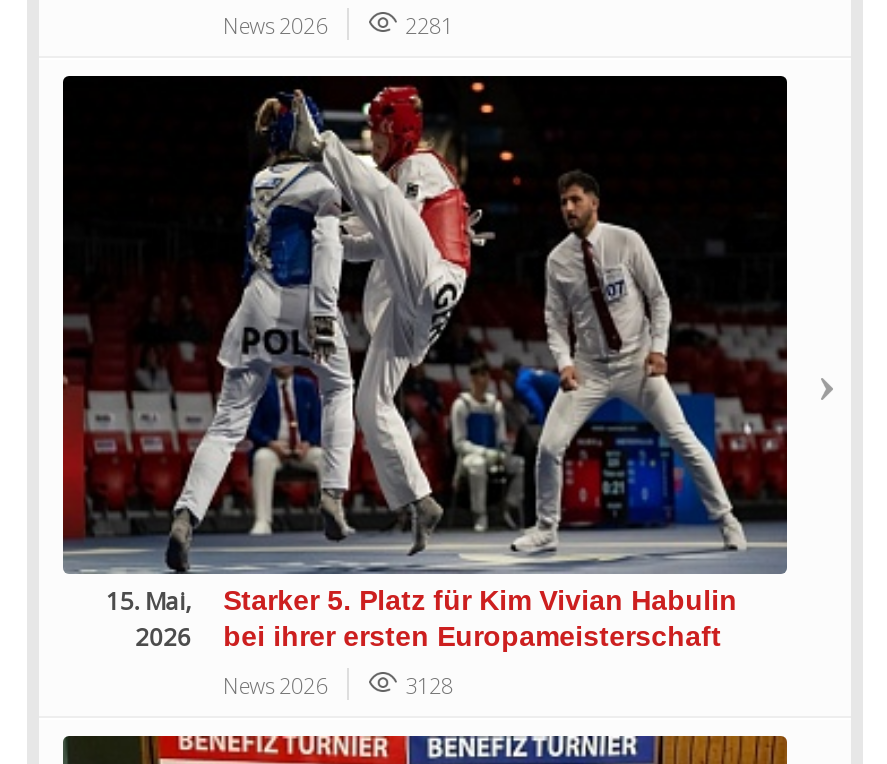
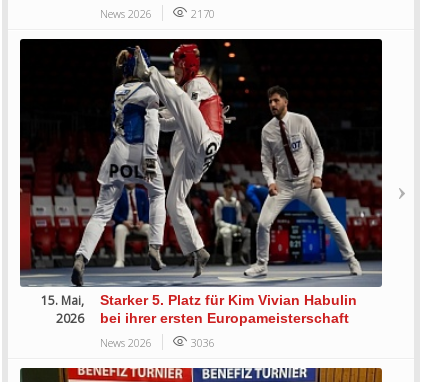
[405,11,453,41] 2281 -> [191,5,215,20] 2170
[405,671,453,701] 3128 -> [191,335,215,350] 3036

